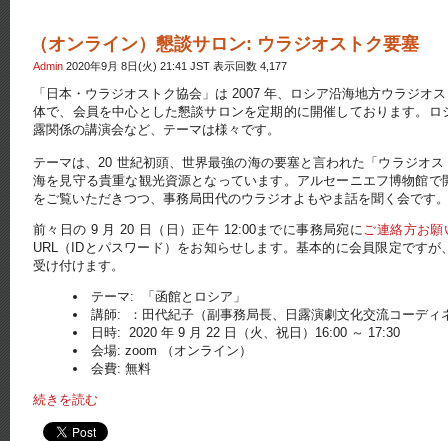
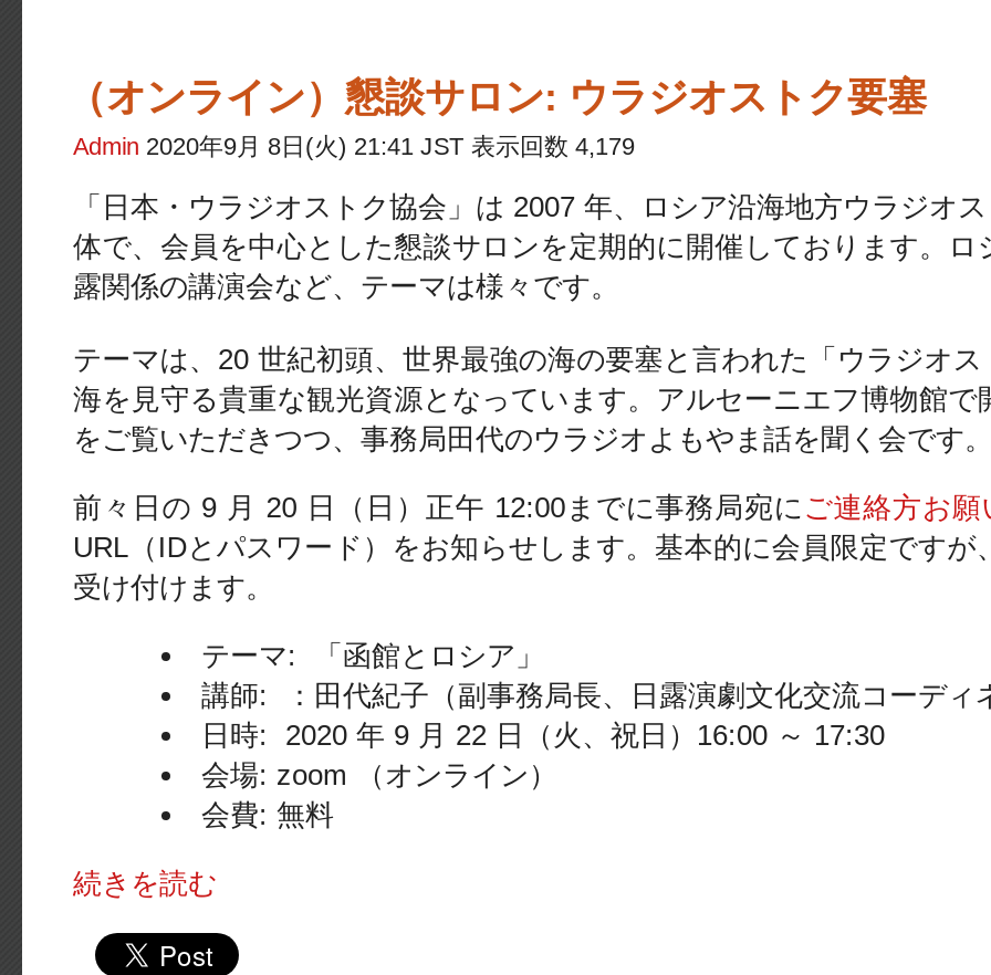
[33,60,287,72] Admin 2020年9月 8日(火) 21:41 JST 表示回数 4,177 -> [73,133,635,160] Admin 2020年9月 8日(火) 21:41 JST 表示回数 4,179

